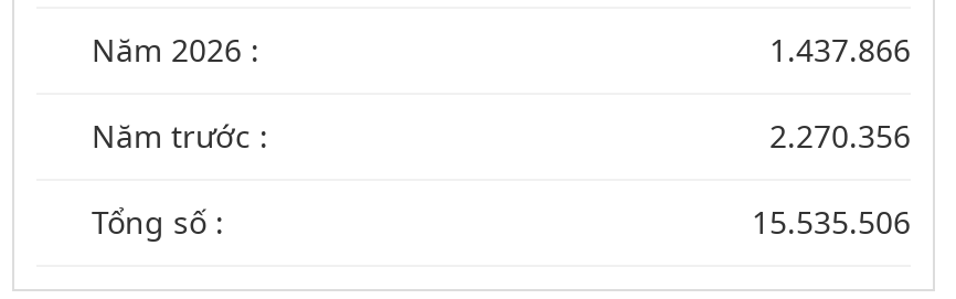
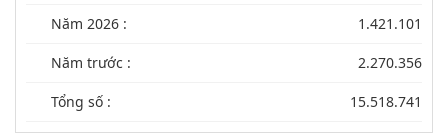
[769,28,911,70] 1.437.866 -> [358,14,422,33] 1.421.101
[752,201,911,243] 15.535.506 -> [350,92,422,111] 15.518.741

